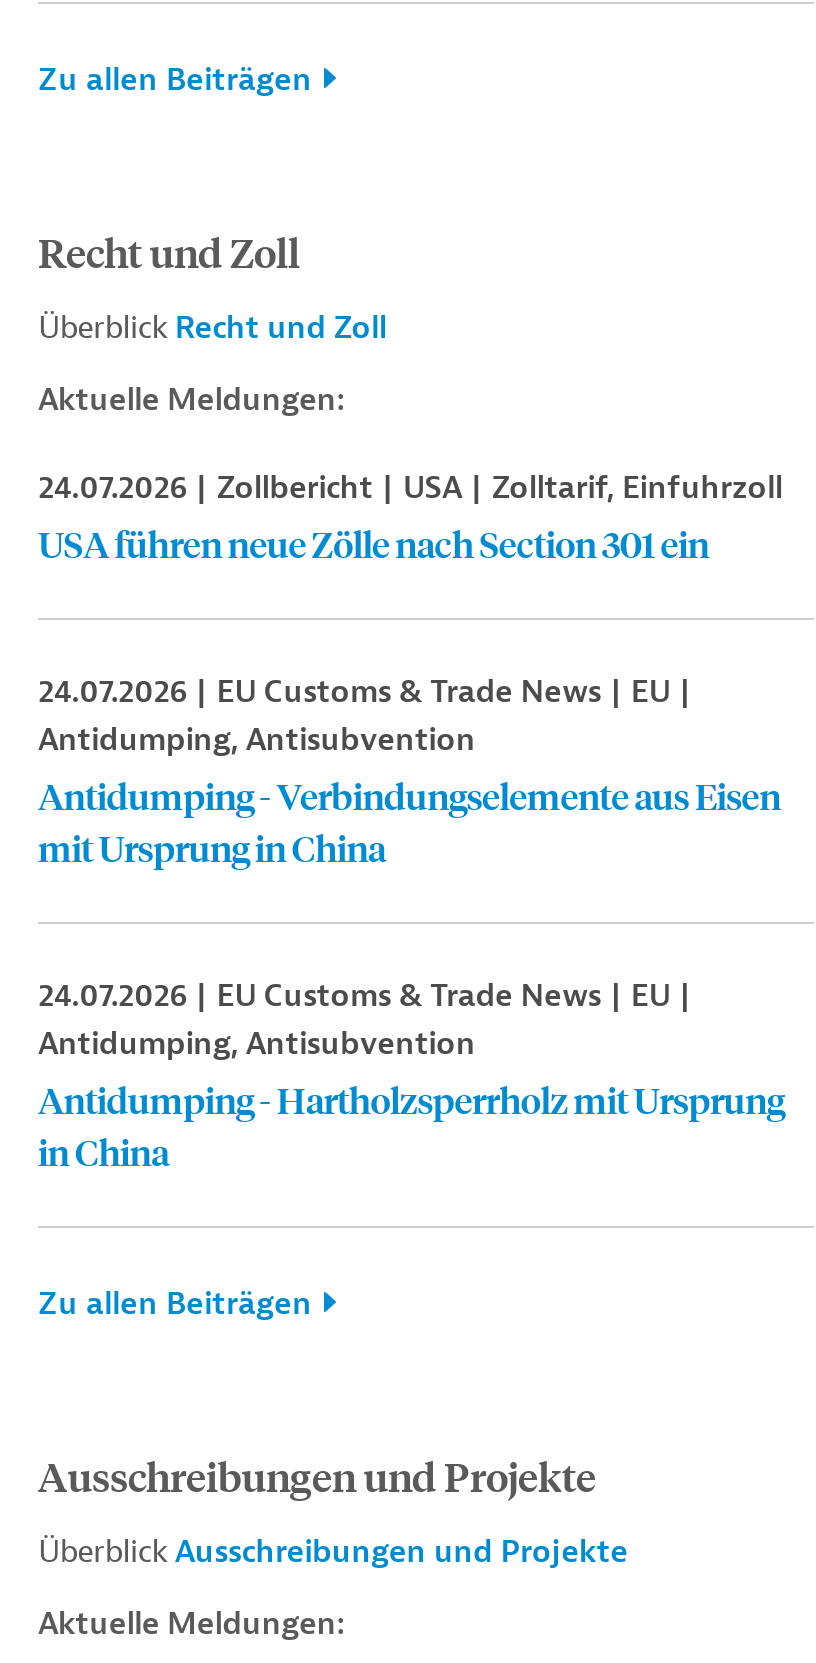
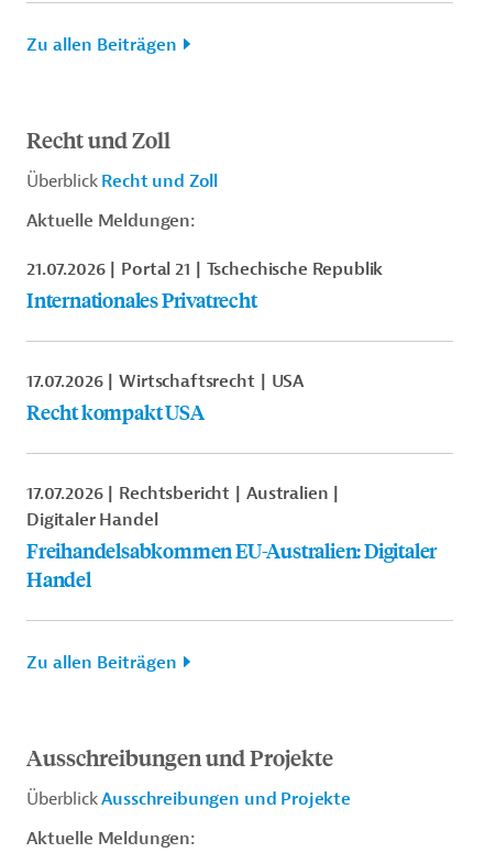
[38,469,373,509] 24.07.2026 | Zollbericht -> [26,259,383,393] 21.07.2026 | Portal 21 | Tschechische Republik | Internationales Privatrecht | 17.07.2026 | Wirtschaftsrecht
[38,469,784,1177] Zolltarif, Einfuhrzoll | USA führen neue Zölle nach Section 301 ein | 24.07.2026 | EU Customs & Trade News | EU | Antidumping, Antisubvention | Antidumping - Verbindungselemente aus Eisen | mit Ursprung in China | 24.07.2026 | EU Customs & Trade News | EU | Antidumping, Antisubvention | Antidumping - Hartholzsperrholz mit Ursprung | in China -> [26,398,437,593] Recht kompakt USA | 17.07.2026 | Rechtsbericht | Australien | Digitaler Handel | Freihandelsabkommen EU-Australien: Digitaler | Handel
moved [403,469,462,509] -> [271,371,304,393]: USA

